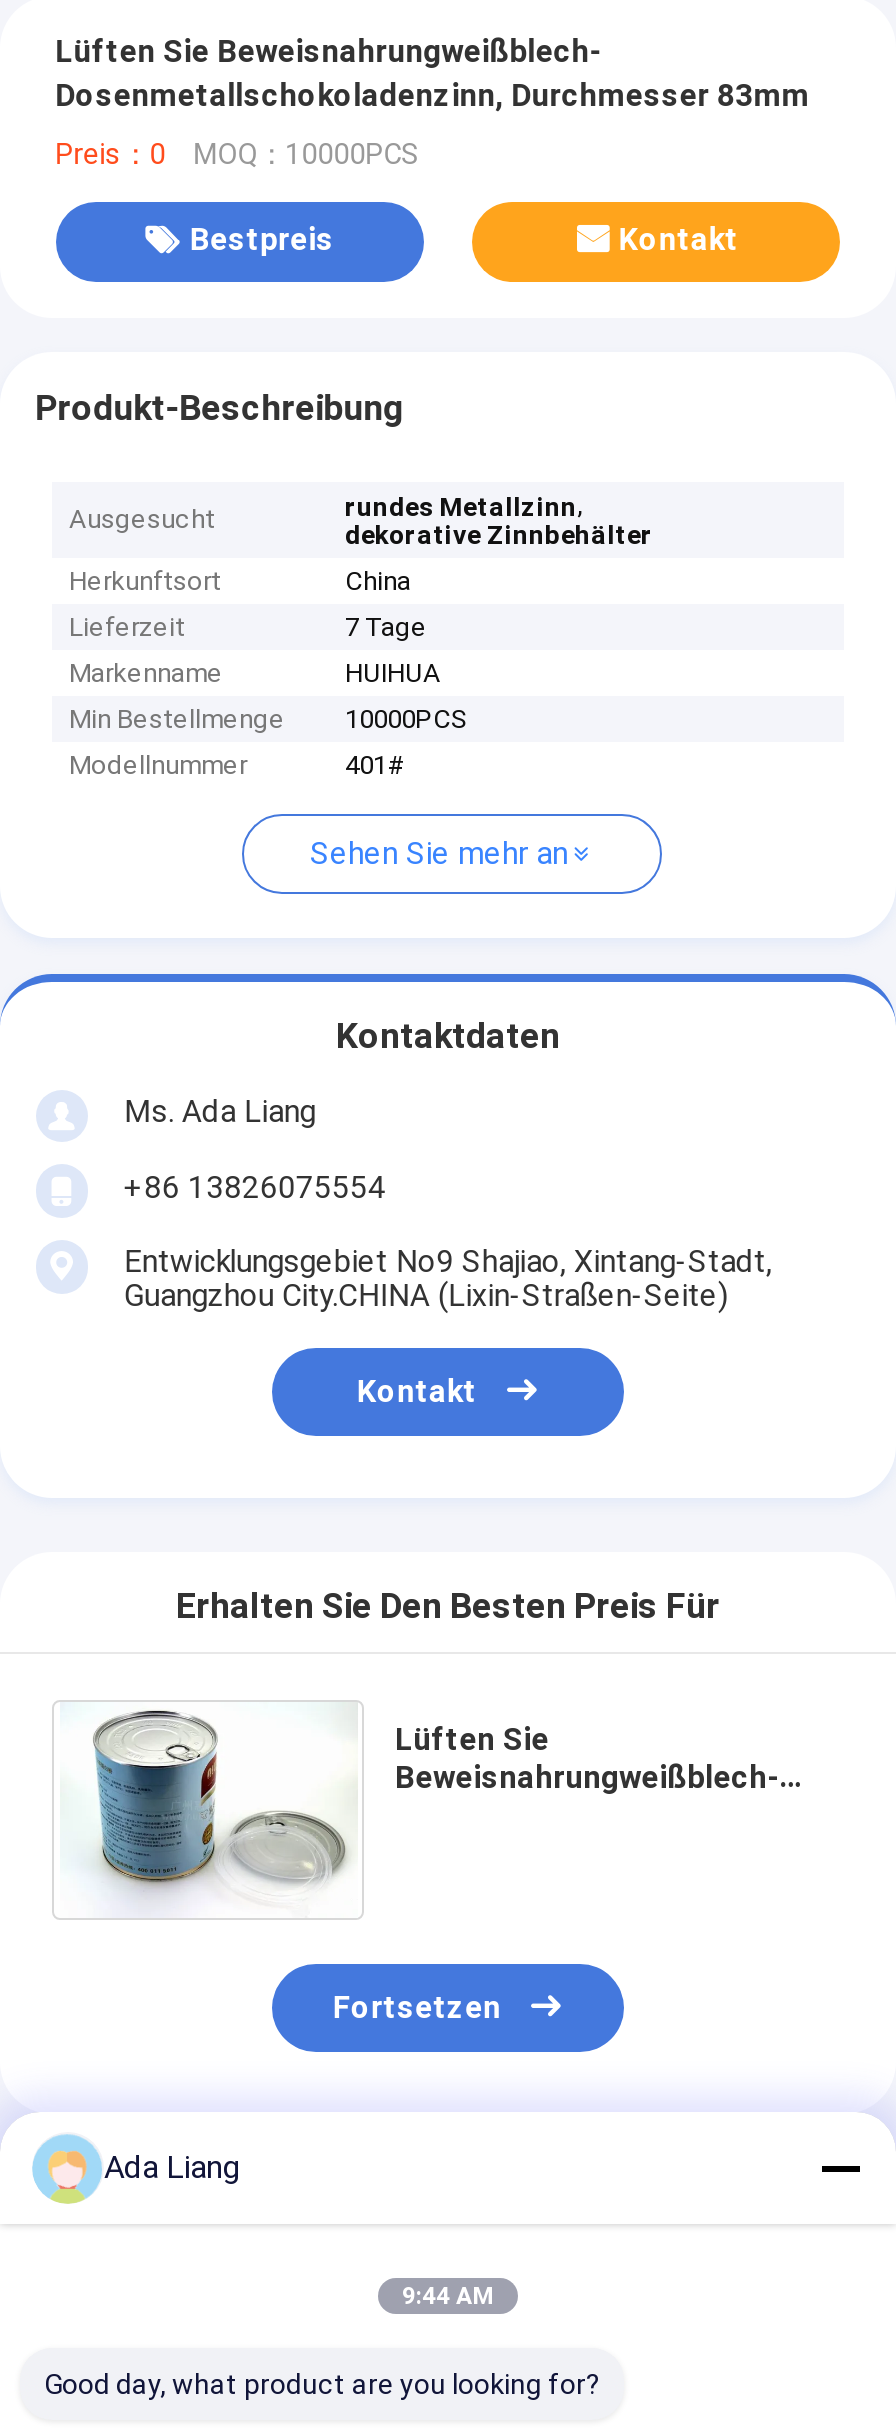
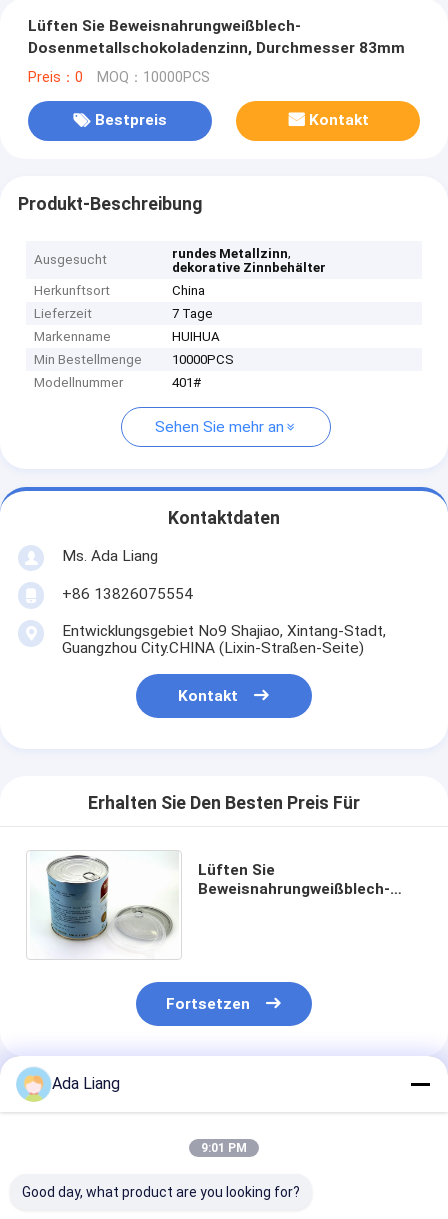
[402,2282,494,2310] 9:44 AM -> [201,1141,247,1155] 9:01 PM

